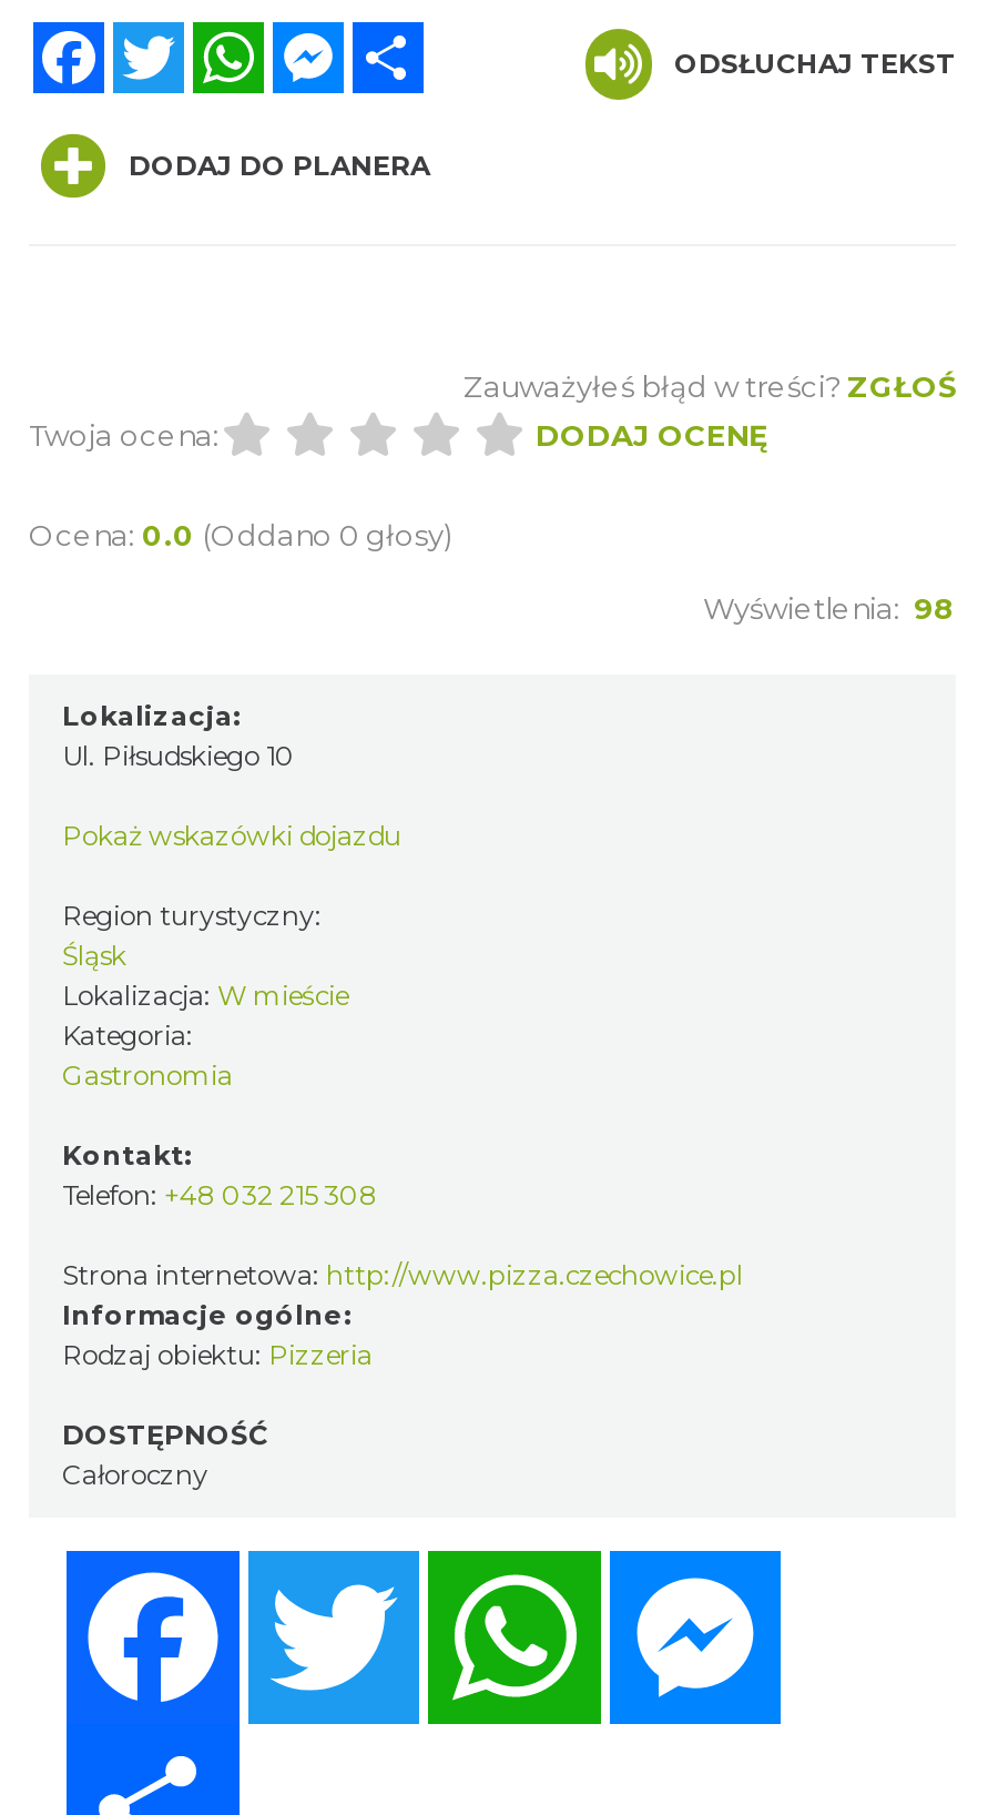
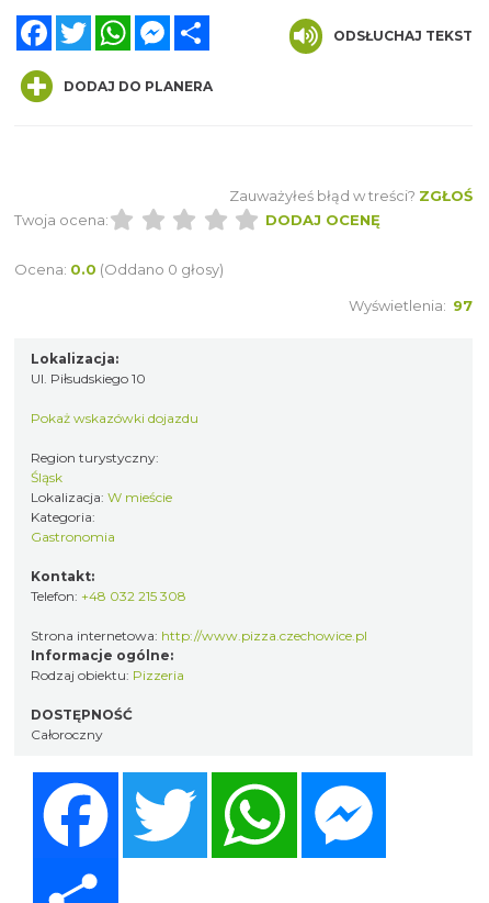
[703,590,956,626] Wyświetlenia: 98 -> [349,297,473,314] Wyświetlenia: 97

